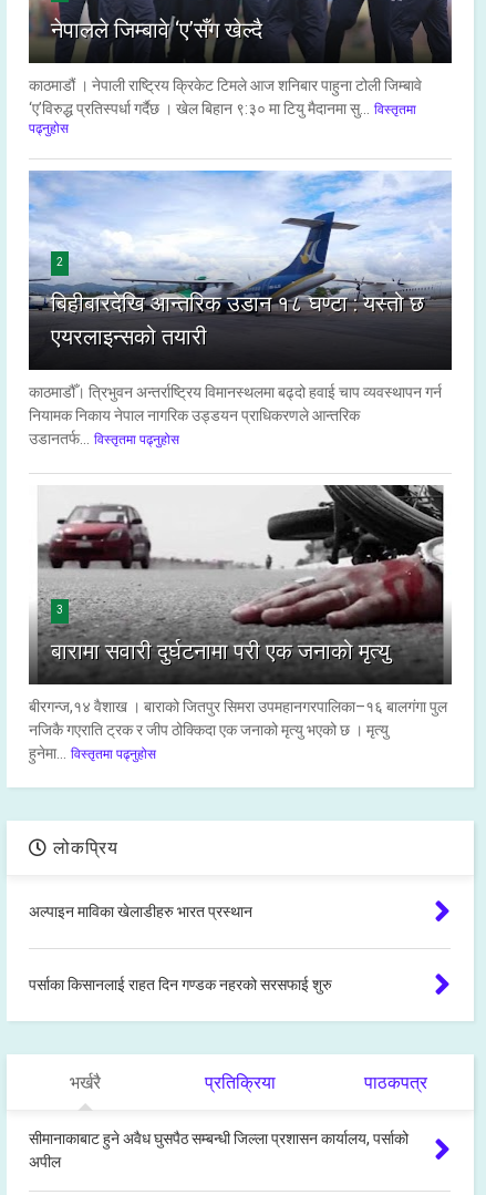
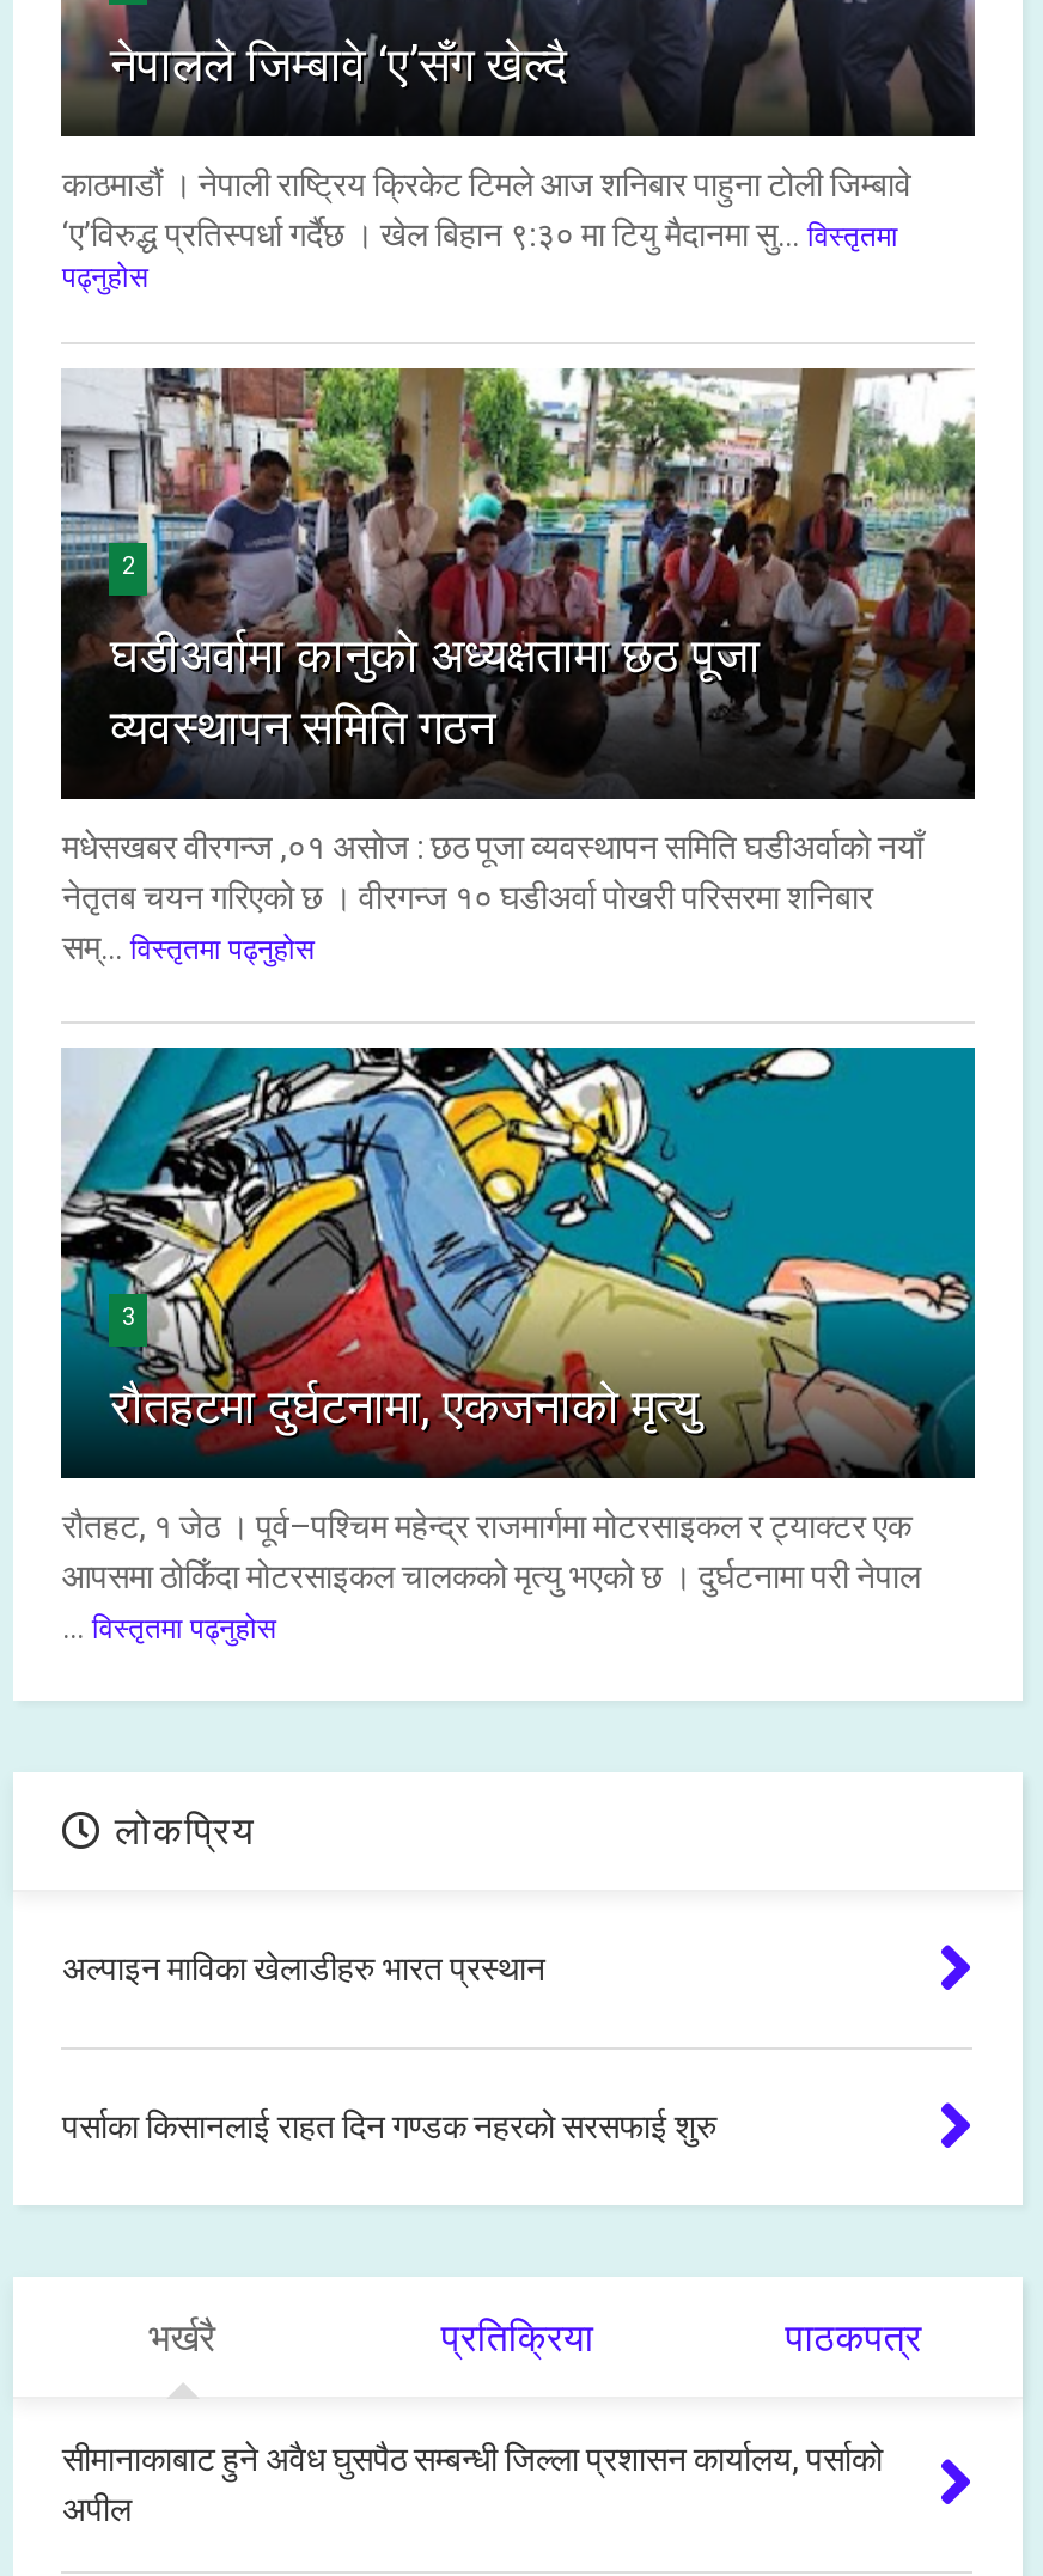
[28,169,453,356] [image] | बिहीबारदेखि आन्तरिक उडान १८ घण्टा : यस्तो छ | एयरलाइन्सको तयारी -> [59,366,977,765] [image] | घडीअर्वामा कानुकाे अध्यक्षतामा छठ पूजा | व्यवस्थापन समिति गठन
[29,383,442,448] काठमाडौँ। त्रिभुवन अन्तर्राष्ट्रिय विमानस्थलमा बढ्दो हवाई चाप व्यवस्थापन गर्न | नियामक निकाय नेपाल नागरिक उड्डयन प्राधिकरणले आन्तरिक | उडानतर्फ... विस्तृतमा पढ्नुहोस -> [62,828,923,967] मधेसखबर वीरगन्ज ,०१ असाेज : छठ पूजा व्यवस्थापन समिति घडीअर्वाकाे नयाँ | नेतृतब चयन गरिएकाे छ । वीरगन्ज १० घडीअर्वा पाेखरी परिसरमा शनिबार | सम्... विस्तृतमा पढ्नुहोस
[28,484,453,684] [image] | बारामा सवारी दुर्घटनामा परी एक जनाको मृत्यु -> [59,1045,977,1478] [image] | रौतहटमा दुर्घटनामा, एकजनाको मृत्यु
[29,698,448,762] बीरगन्ज,१४ वैशाख । बाराको जितपुर सिमरा उपमहानगरपालिका–१६ बालगंगा पुल | नजिकै गएराति ट्रक र जीप ठोक्किदा एक जनाको मृत्यु भएको छ । मृत्यु | हुनेमा... विस्तृतमा पढ्नुहोस -> [62,1507,921,1646] रौतहट, १ जेठ । पूर्व–पश्चिम महेन्द्र राजमार्गमा मोटरसाइकल र ट्याक्टर एक | आपसमा ठोकिँदा मोटरसाइकल चालकको मृत्यु भएको छ । दुर्घटनामा परी नेपाल | ... विस्तृतमा पढ्नुहोस

